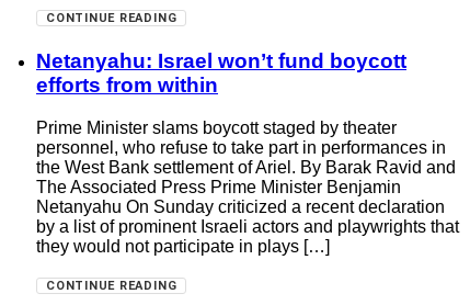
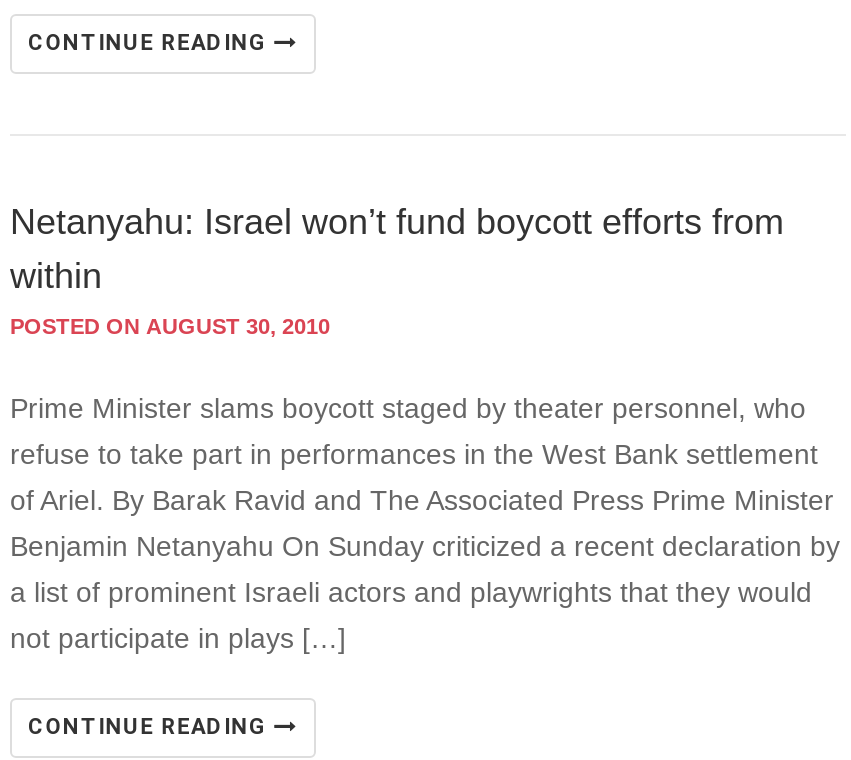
[36,49,406,96] Netanyahu: Israel won’t fund boycott | efforts from within -> [10,202,784,338] Netanyahu: Israel won’t fund boycott efforts from | within | POSTED ON AUGUST 30, 2010

